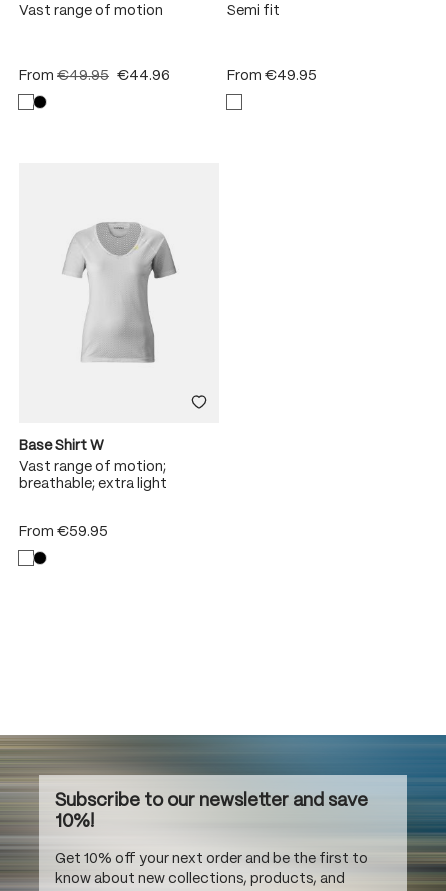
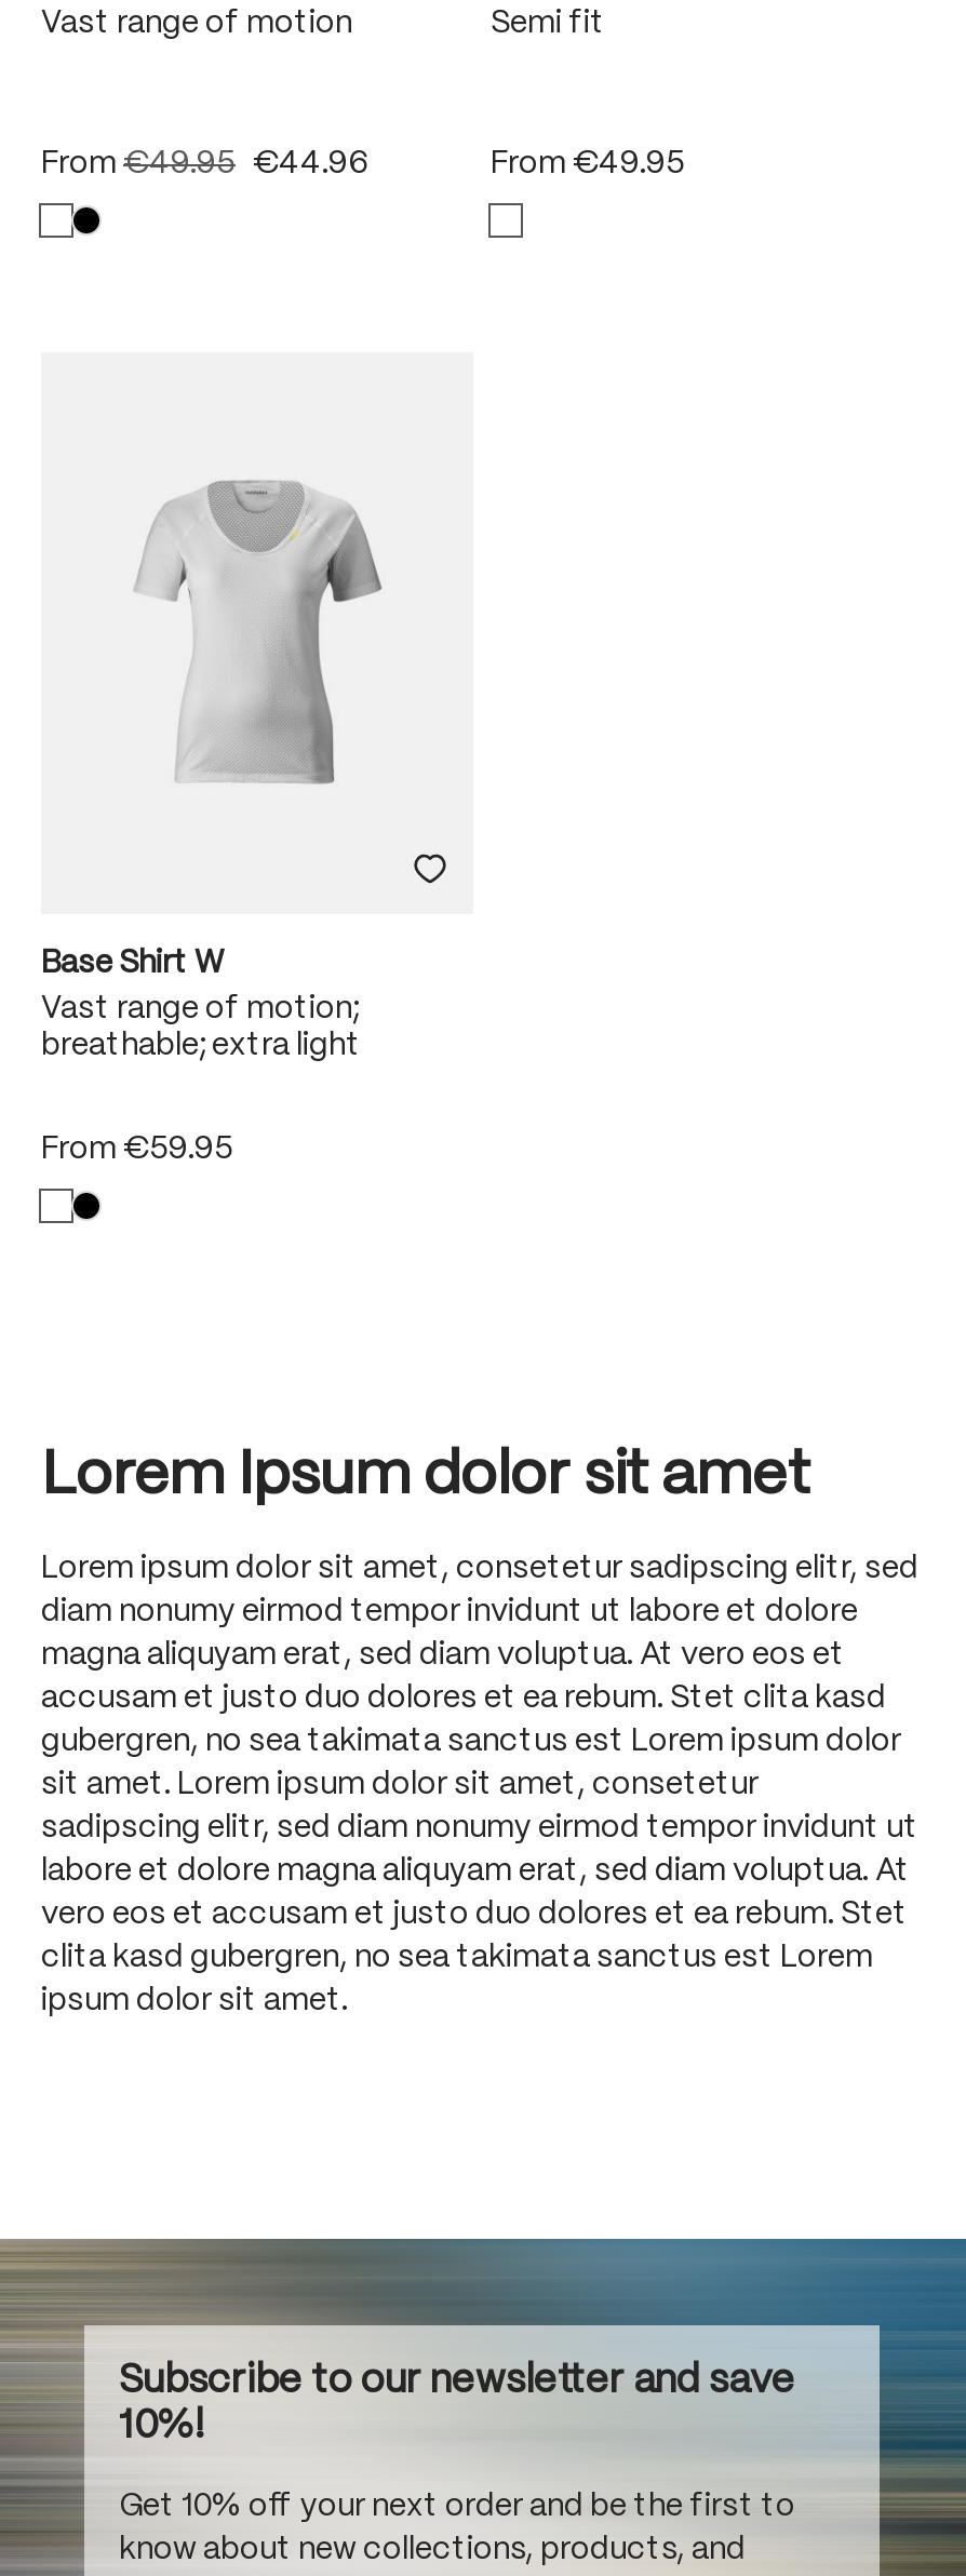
none -> [41,1448,918,2016] Lorem Ipsum dolor sit amet | Lorem ipsum dolor sit amet, consetetur sadipscing elitr, sed | diam nonumy eirmod tempor invidunt ut labore et dolore | magna aliquyam erat, sed diam voluptua. At vero eos et | accusam et justo duo dolores et ea rebum. Stet clita kasd | gubergren, no sea takimata sanctus est Lorem ipsum dolor | sit amet. Lorem ipsum dolor sit amet, consetetur | sadipscing elitr, sed diam nonumy eirmod tempor invidunt ut | labore et dolore magna aliquyam erat, sed diam voluptua. At | vero eos et accusam et justo duo dolores et ea rebum. Stet | clita kasd gubergren, no sea takimata sanctus est Lorem | ipsum dolor sit amet.

